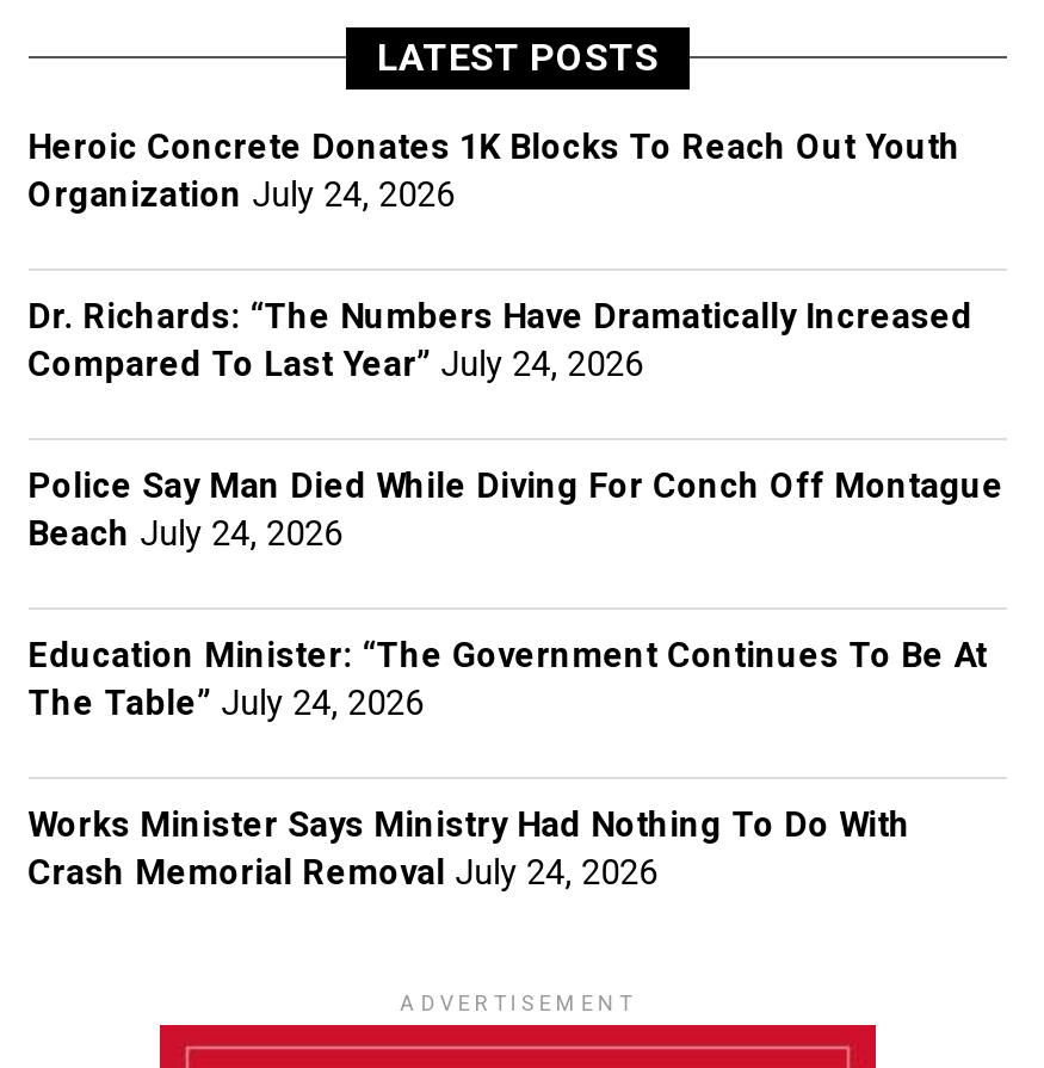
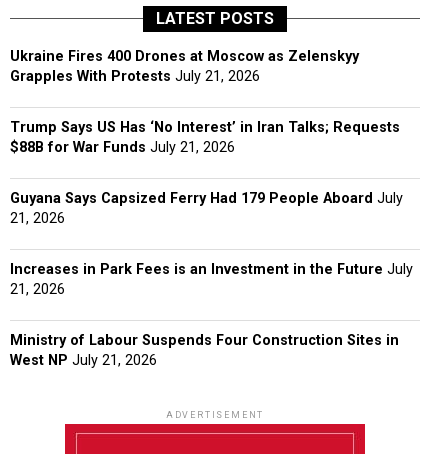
[28,128,961,216] Heroic Concrete Donates 1K Blocks To Reach Out Youth | Organization July 24, 2026 -> [10,48,359,85] Ukraine Fires 400 Drones at Moscow as Zelenskyy | Grapples With Protests July 21, 2026
[28,297,973,385] Dr. Richards: “The Numbers Have Dramatically Increased | Compared To Last Year” July 24, 2026 -> [10,119,400,156] Trump Says US Has ‘No Interest’ in Iran Talks; Requests | $88B for War Funds July 21, 2026
[28,467,1004,555] Police Say Man Died While Diving For Conch Off Montague | Beach July 24, 2026 -> [10,190,403,227] Guyana Says Capsized Ferry Had 179 People Aboard July | 21, 2026
[28,636,987,724] Education Minister: “The Government Continues To Be At | The Table” July 24, 2026 -> [10,261,413,298] Increases in Park Fees is an Investment in the Future July | 21, 2026
[28,805,911,894] Works Minister Says Ministry Had Nothing To Do With | Crash Memorial Removal July 24, 2026 -> [10,332,399,369] Ministry of Labour Suspends Four Construction Sites in | West NP July 21, 2026

